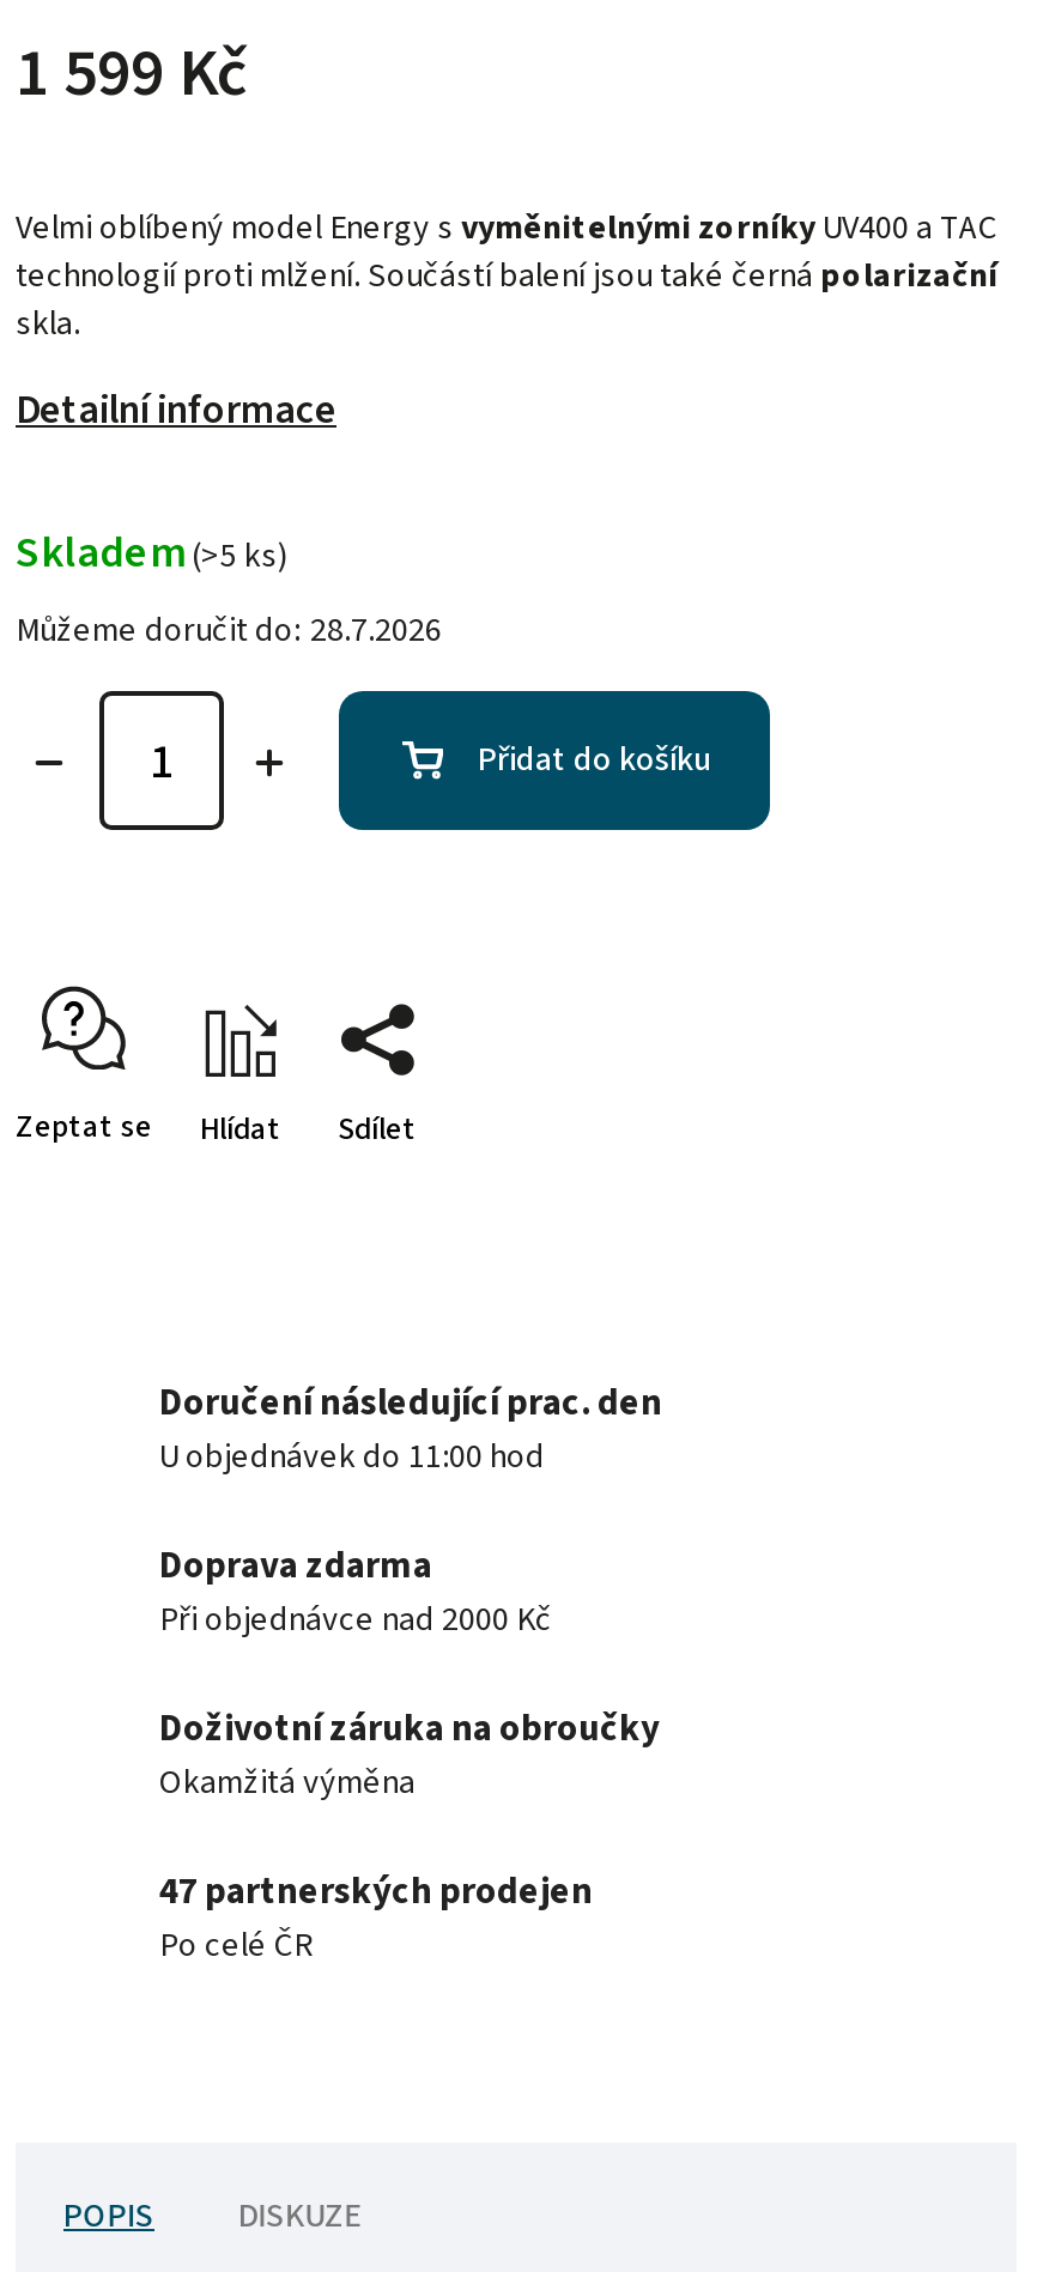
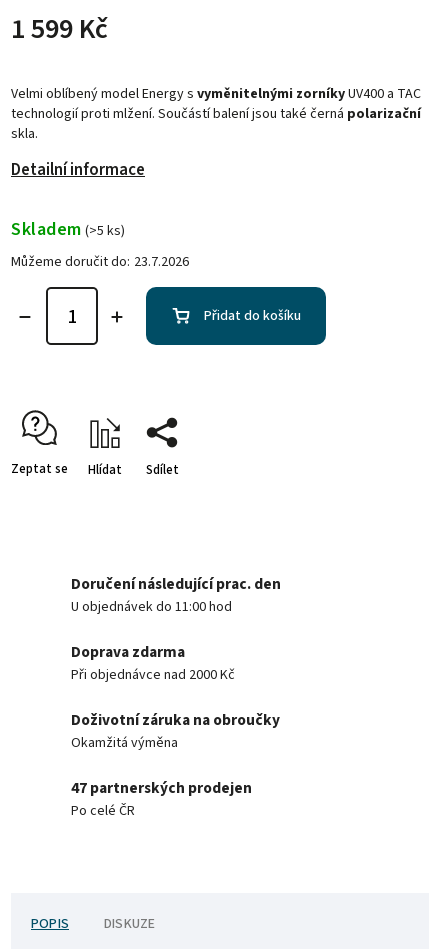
[16,608,442,656] Můžeme doručit do: 28.7.2026 -> [11,252,189,272] Můžeme doručit do: 23.7.2026

